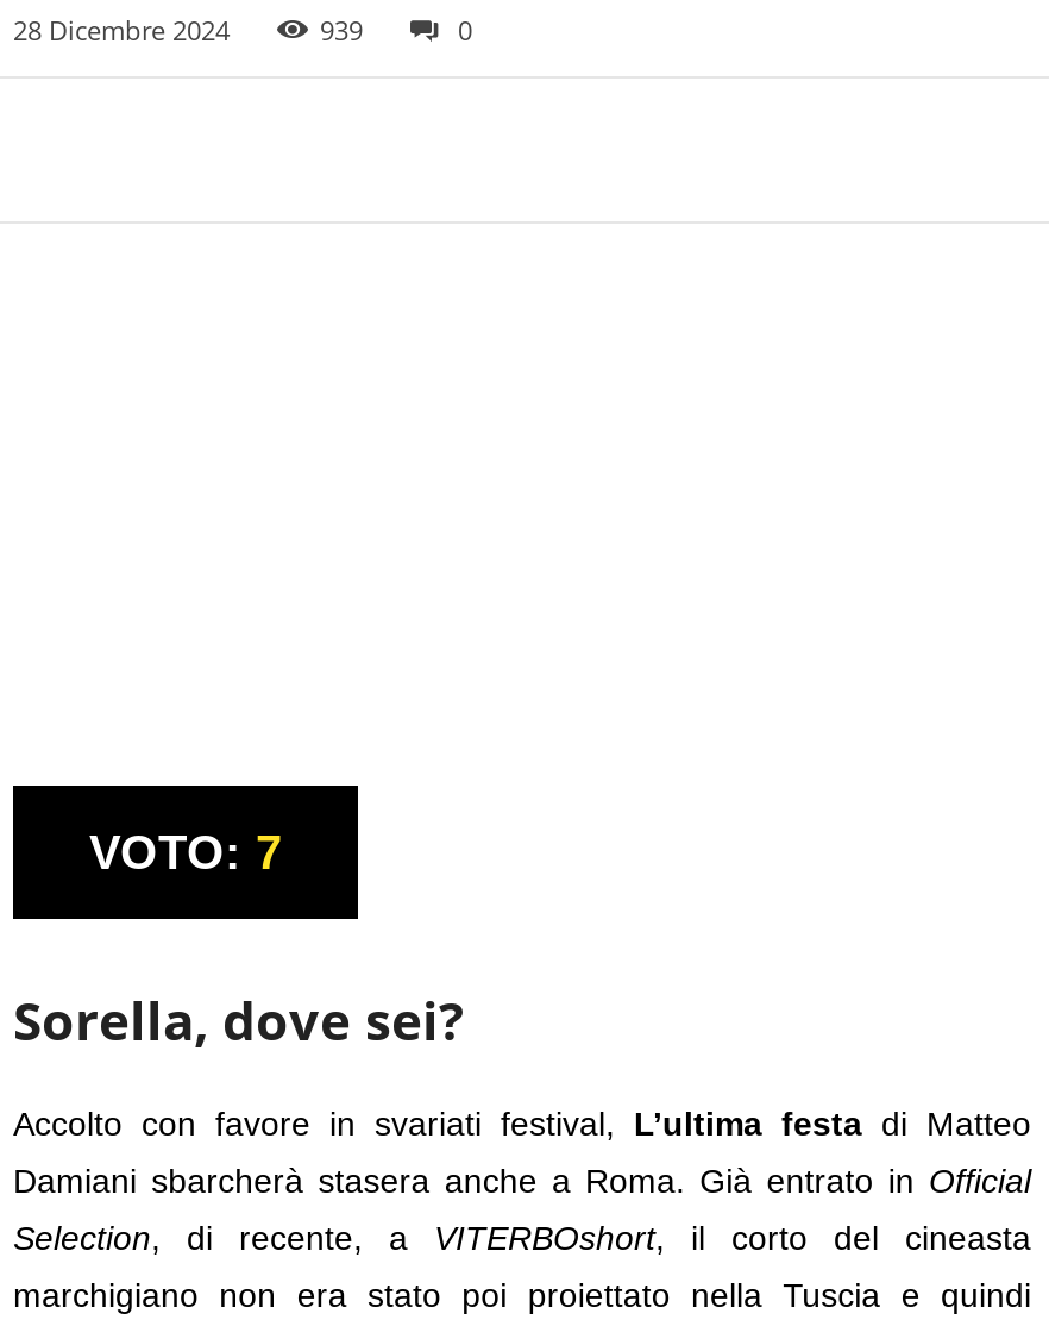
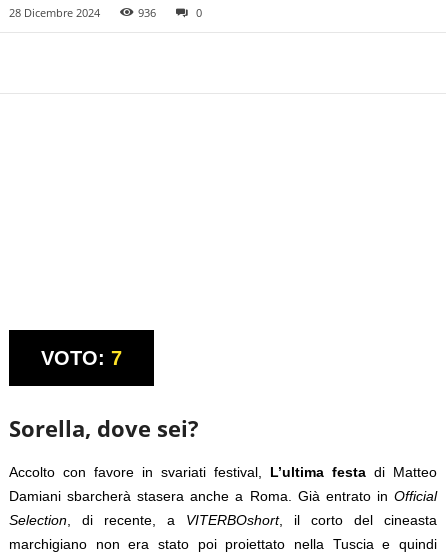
[320,12,363,48] 939 -> [138,5,156,20] 936

